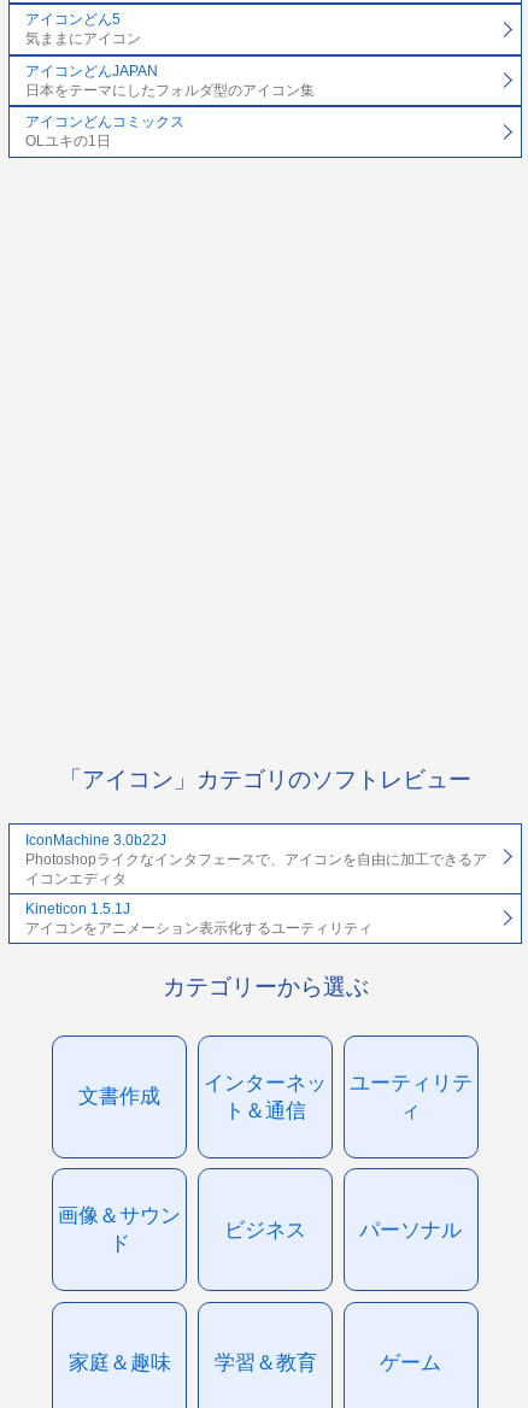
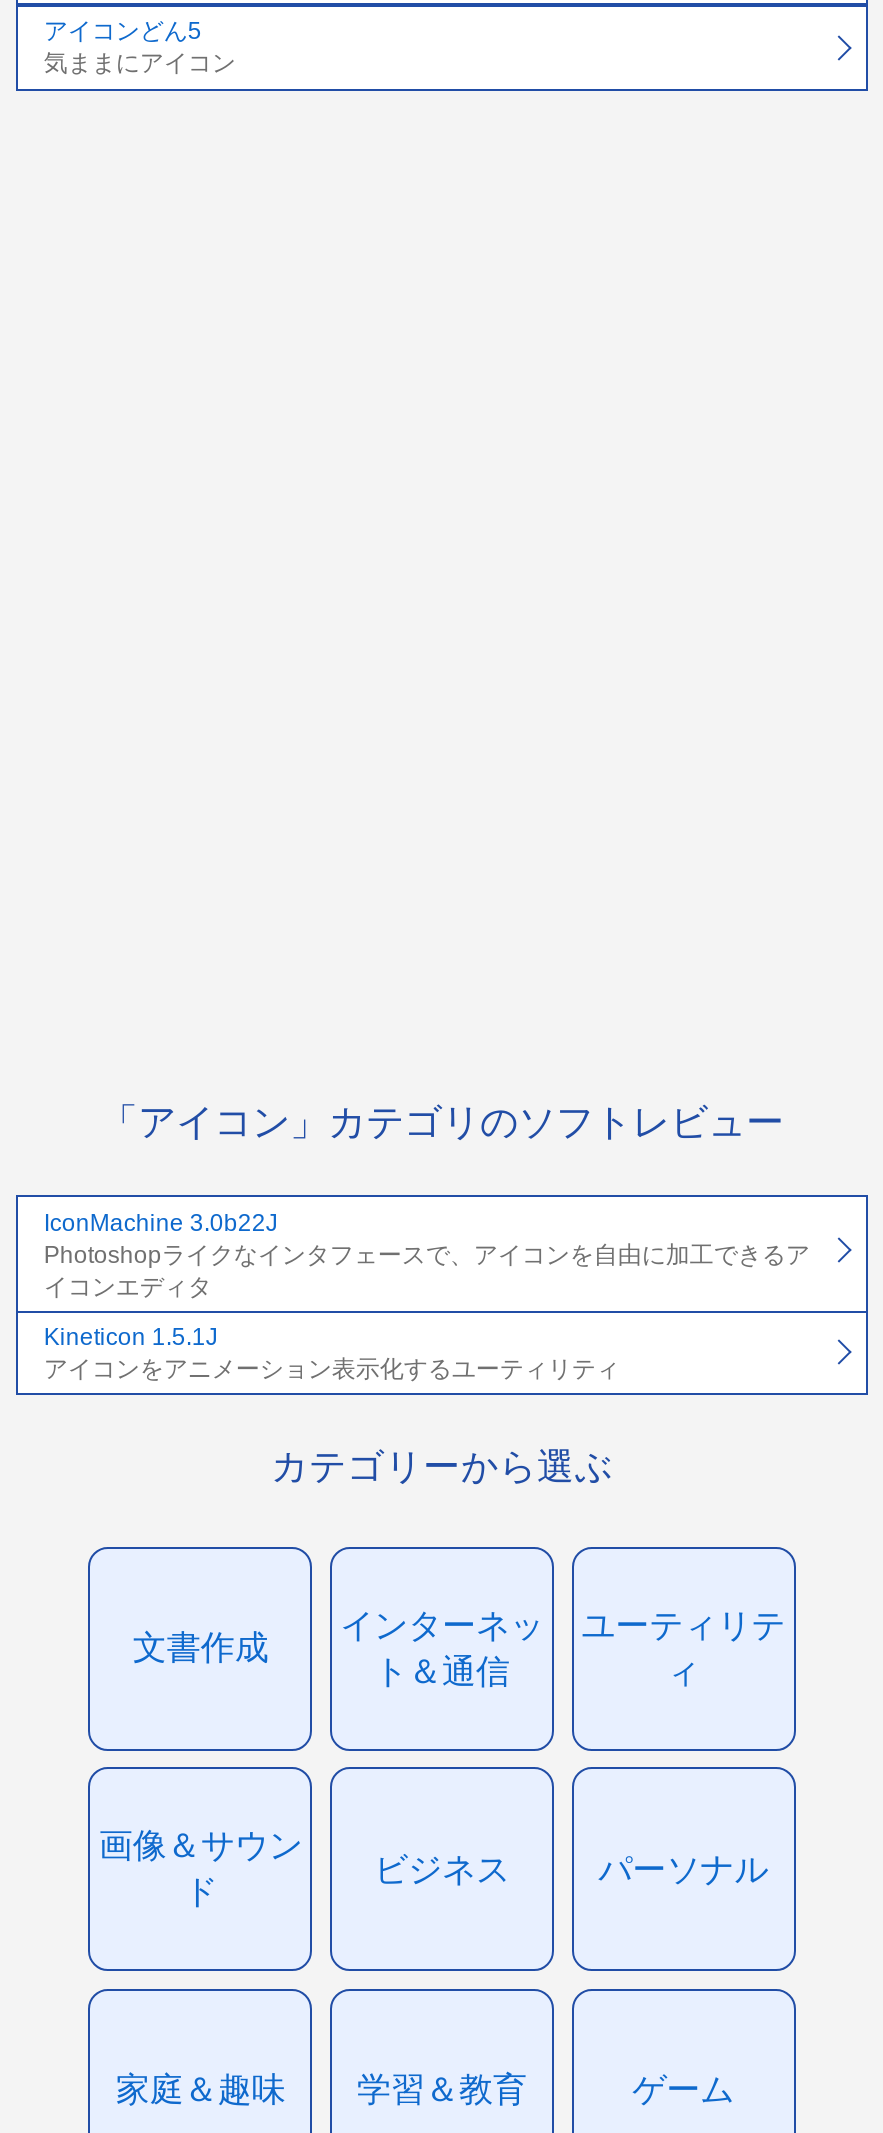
[25,63,315,150] アイコンどんJAPAN | 日本をテーマにしたフォルダ型のアイコン集 | アイコンどんコミックス | OLユキの1日 -> none

